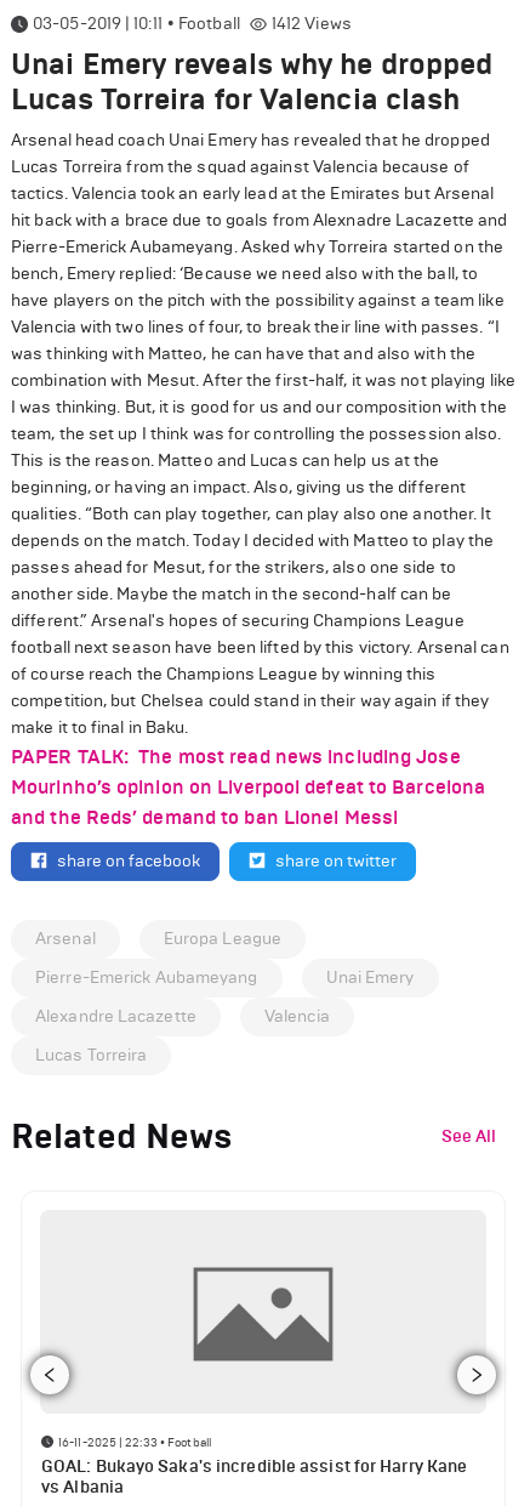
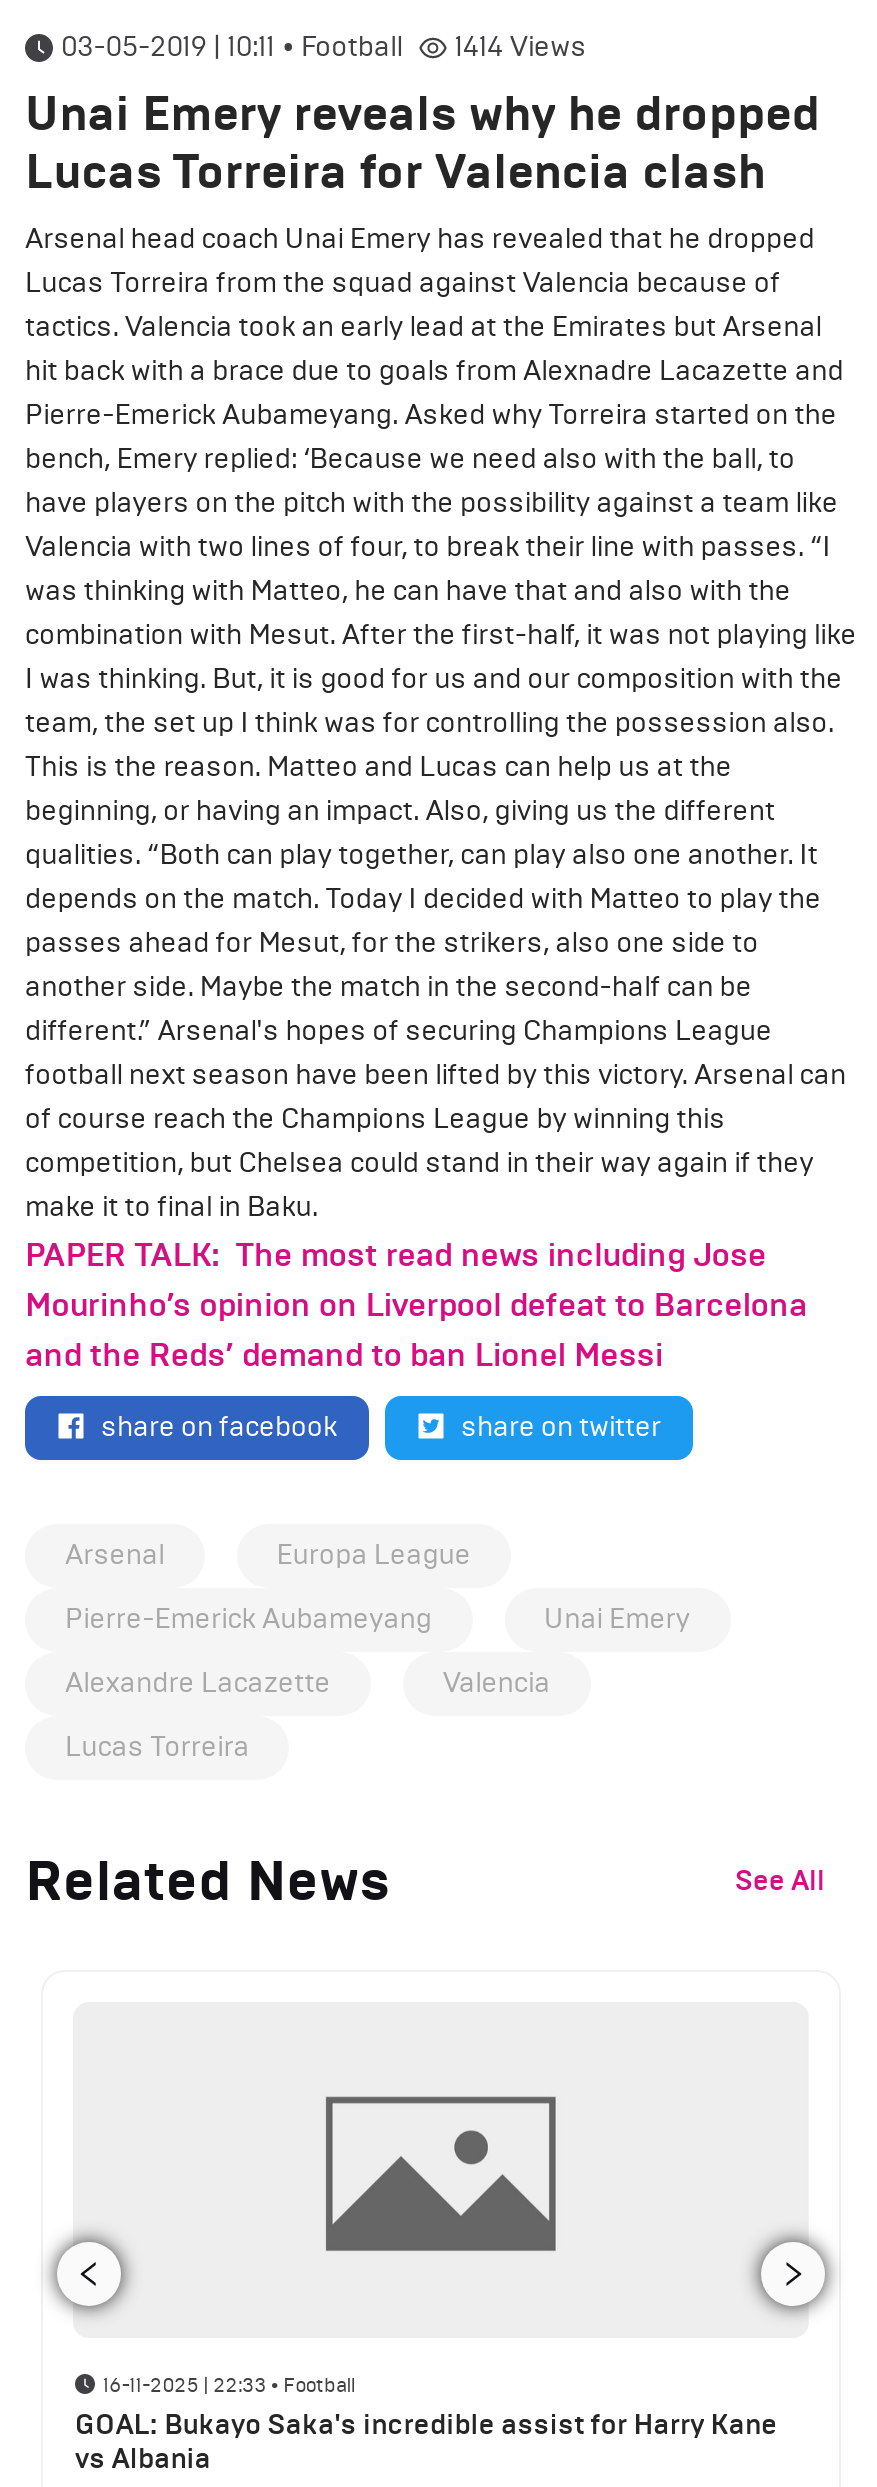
[271,13,352,34] 1412 Views -> [455,30,587,64] 1414 Views

